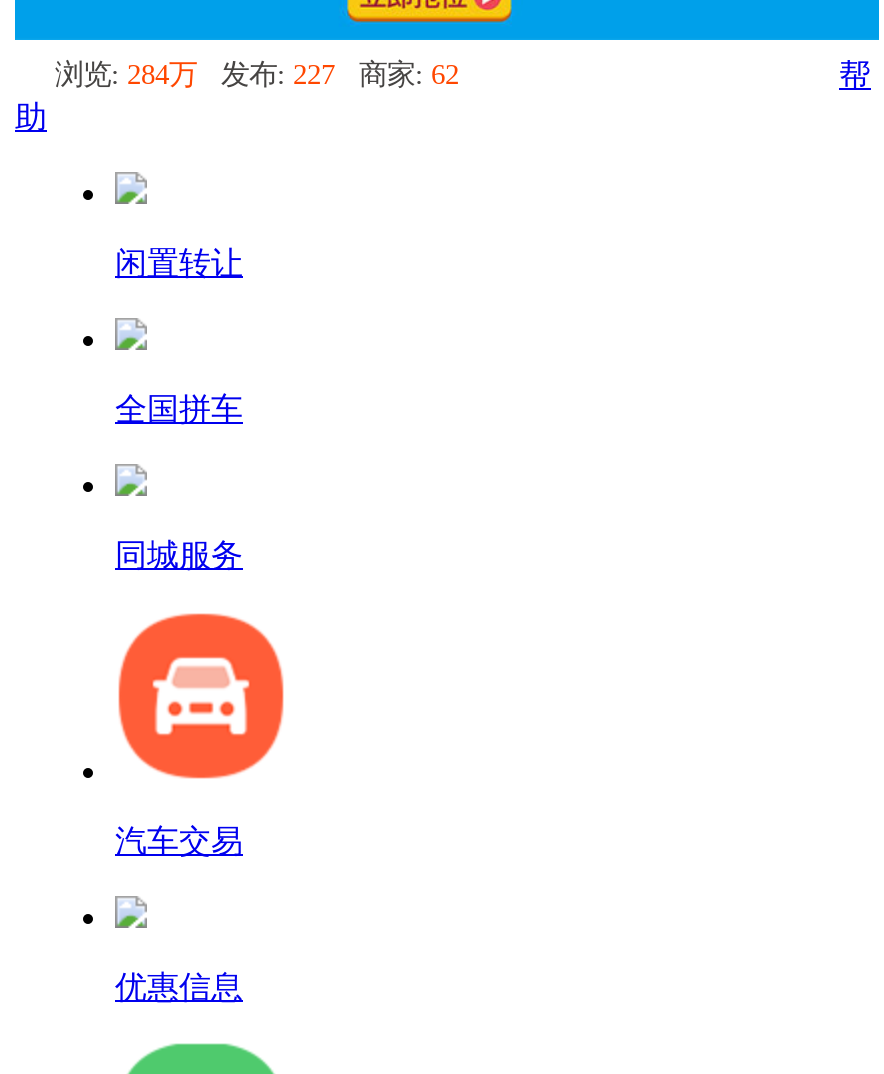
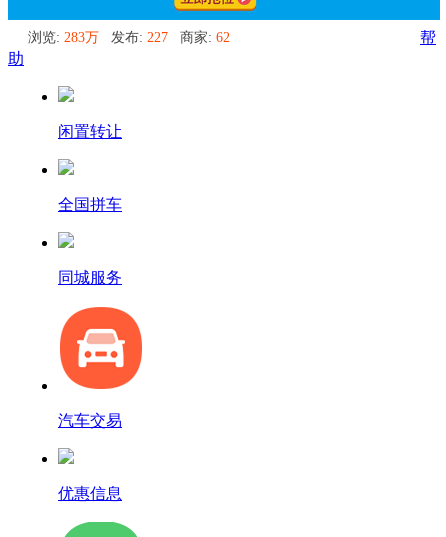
[55,59,467,91] 浏览: 284万发布: 227商家: 62 -> [28,29,234,45] 浏览: 283万发布: 227商家: 62

